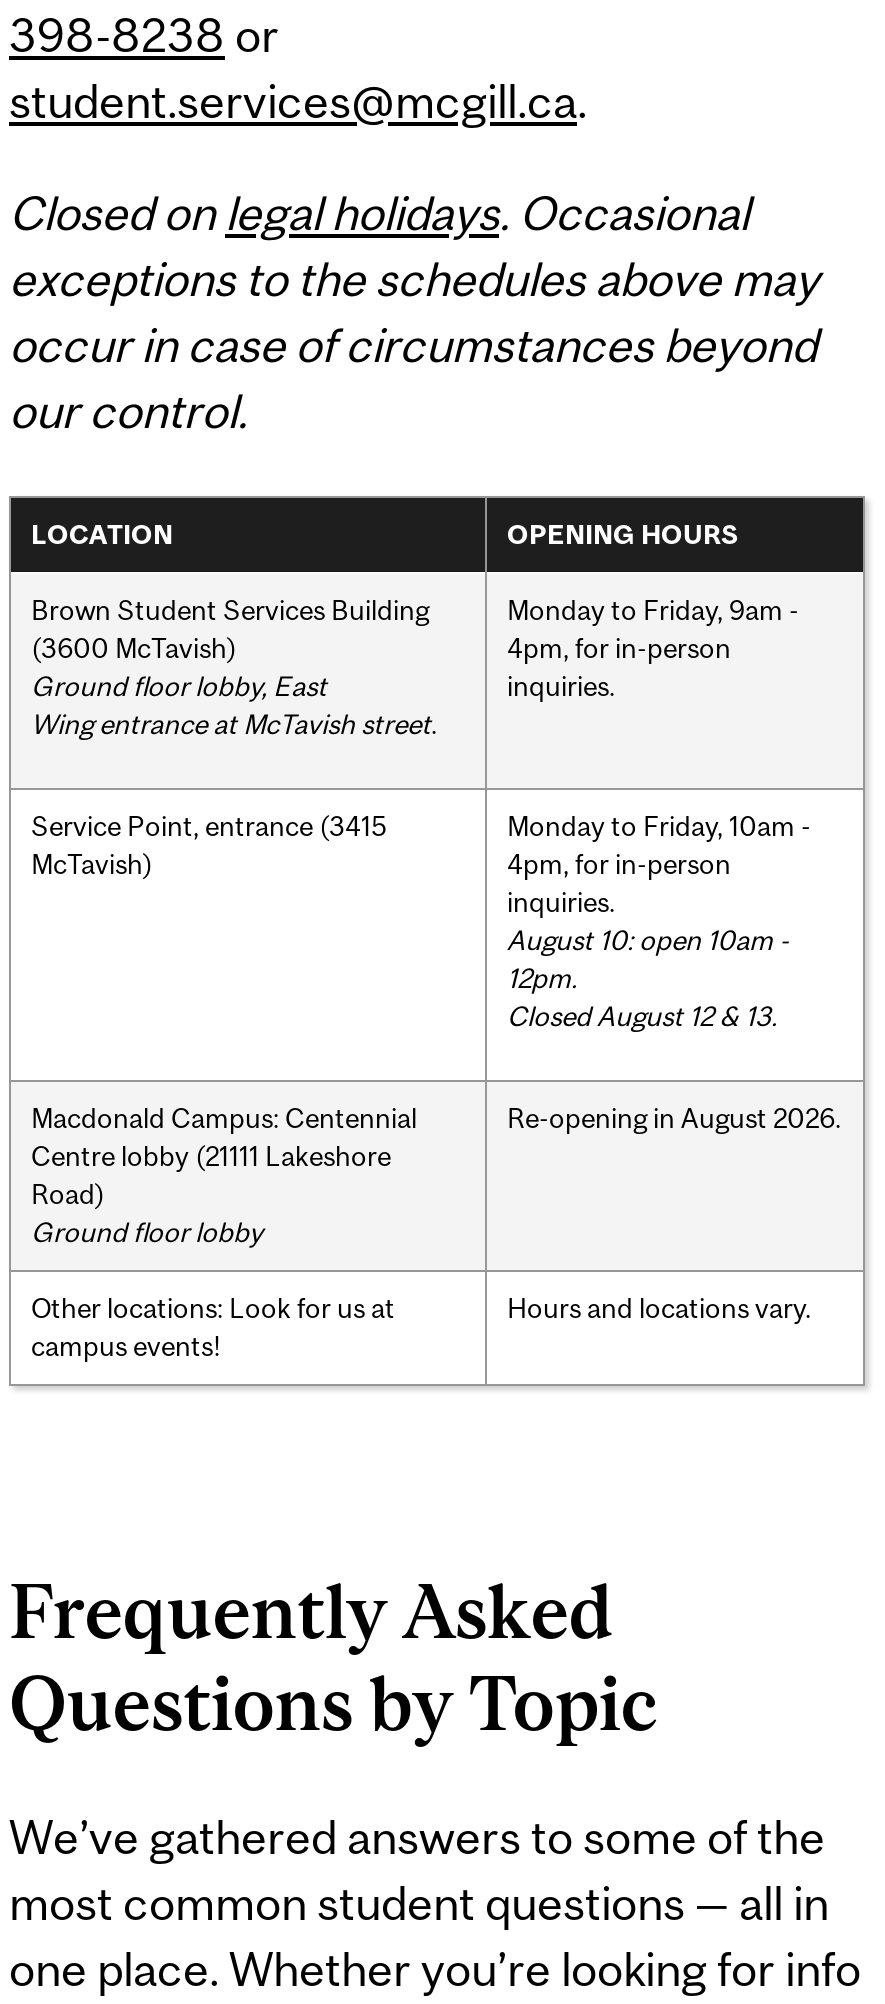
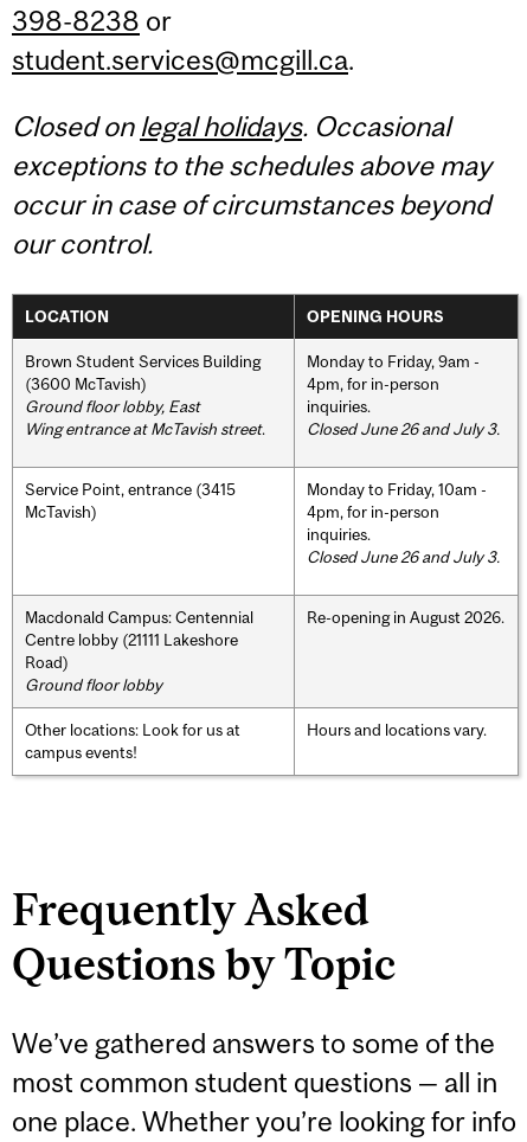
none -> [307,419,500,438] Closed June 26 and July 3.
[507,923,789,1031] August 10: open 10am - | 12pm. | Closed August 12 & 13. -> [307,547,500,566] Closed June 26 and July 3.

